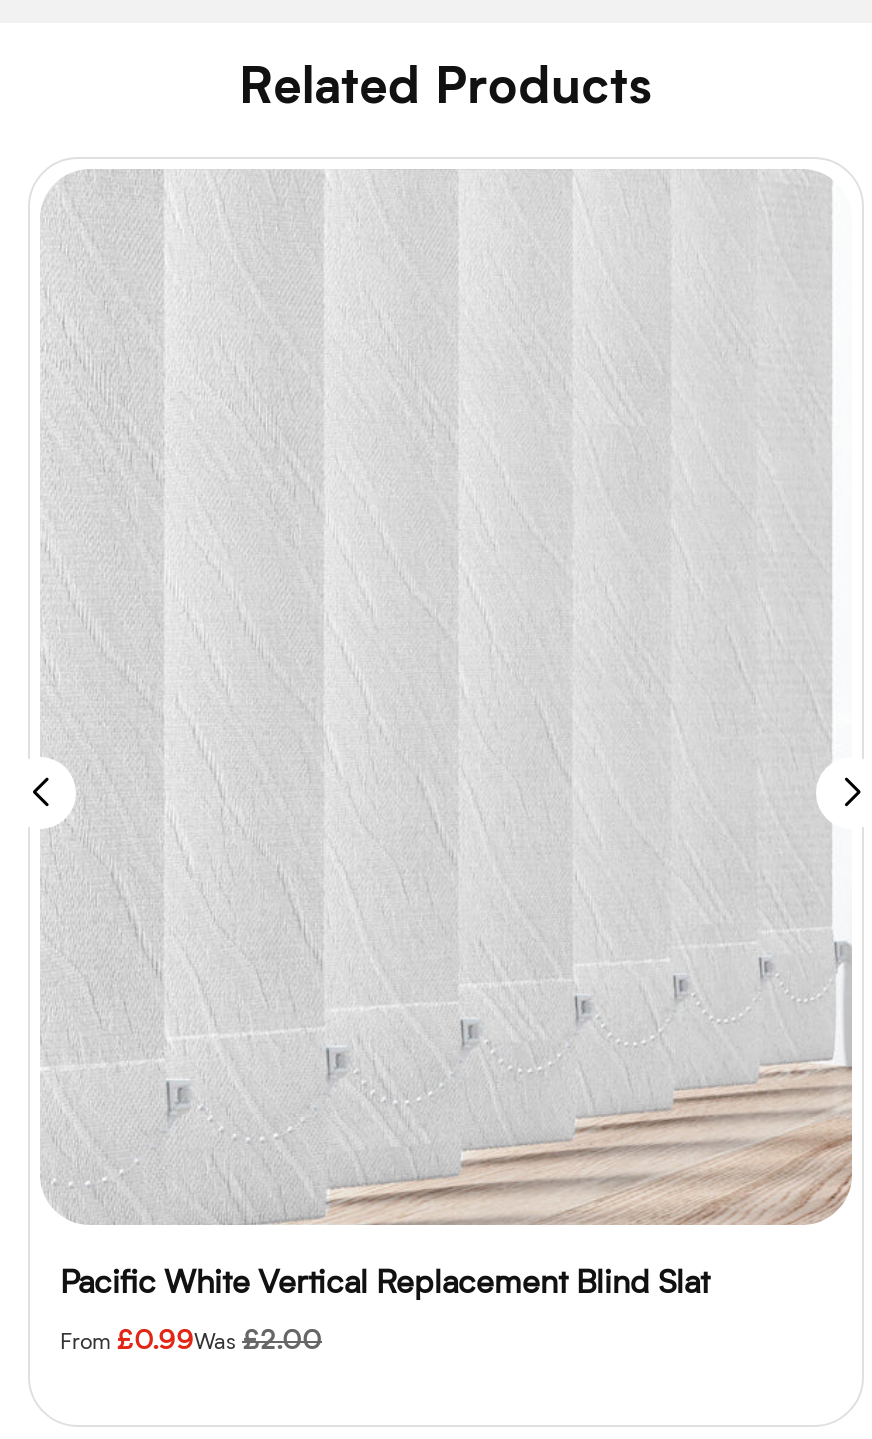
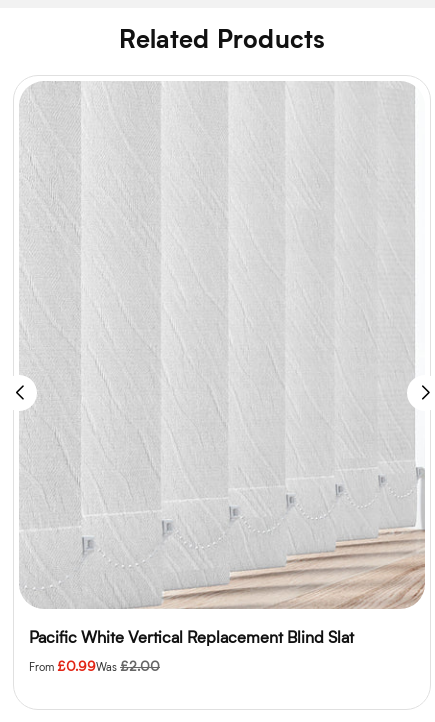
[60,1260,694,1298] Pacific Ivory Vertical Replacement Blind Slat -> [29,627,354,646] Pacific White Vertical Replacement Blind Slat

